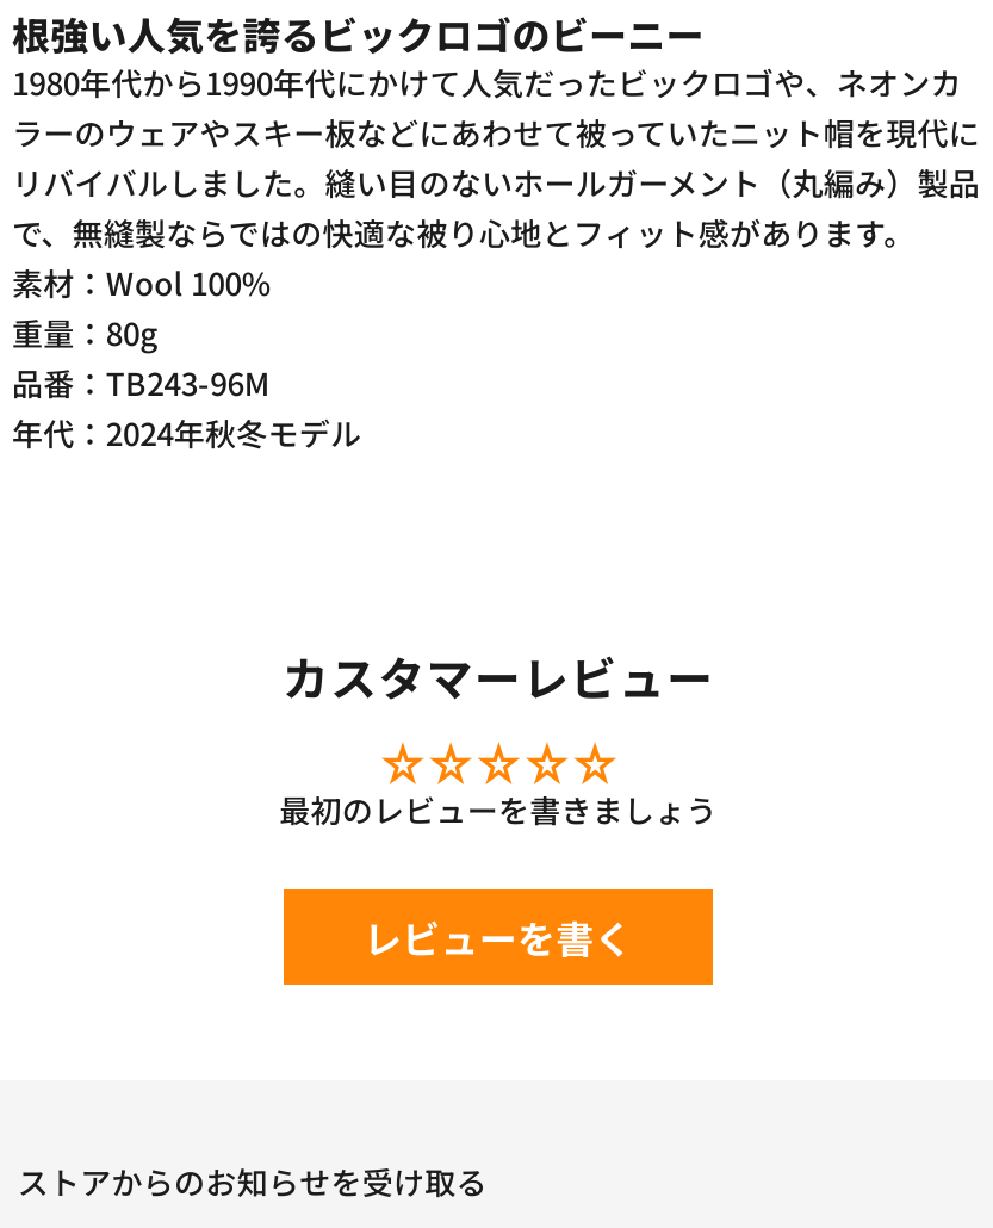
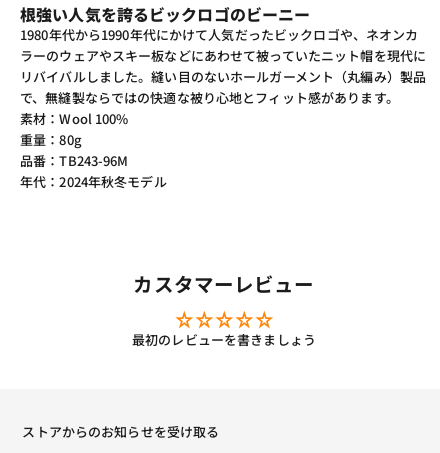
[364,909,633,966] レビューを書く -> none

